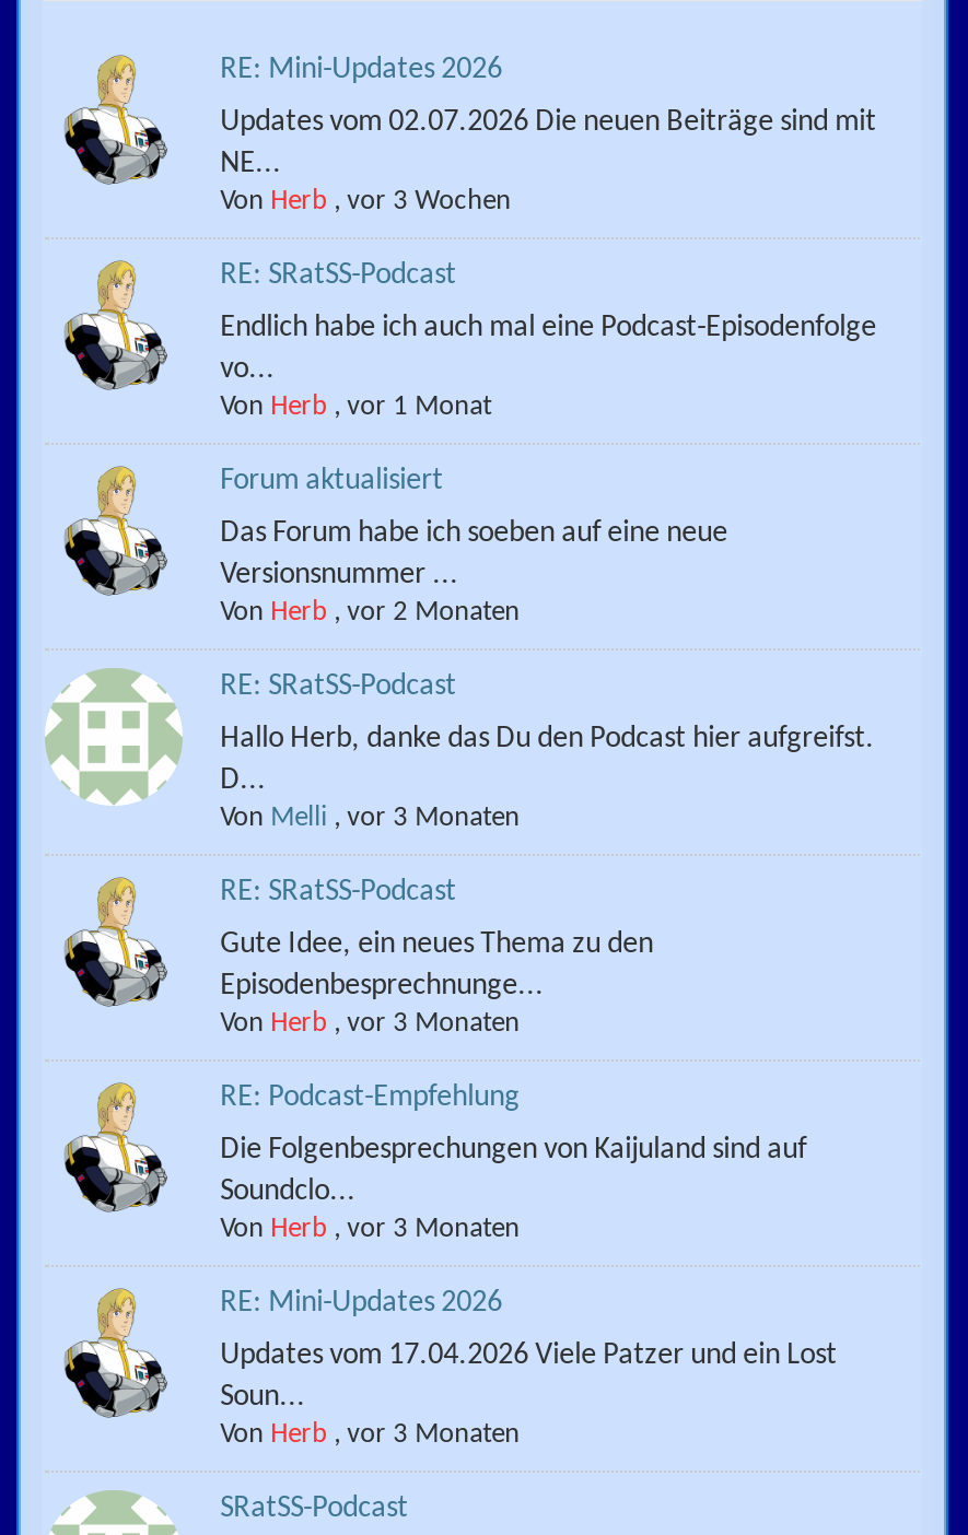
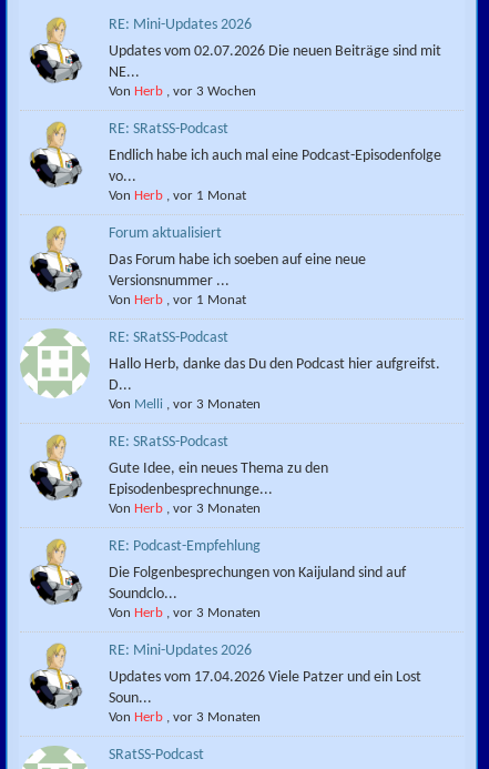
[220,597,520,626] Von Herb, vor 2 Monaten -> [109,293,246,308] Von Herb, vor 1 Monat

